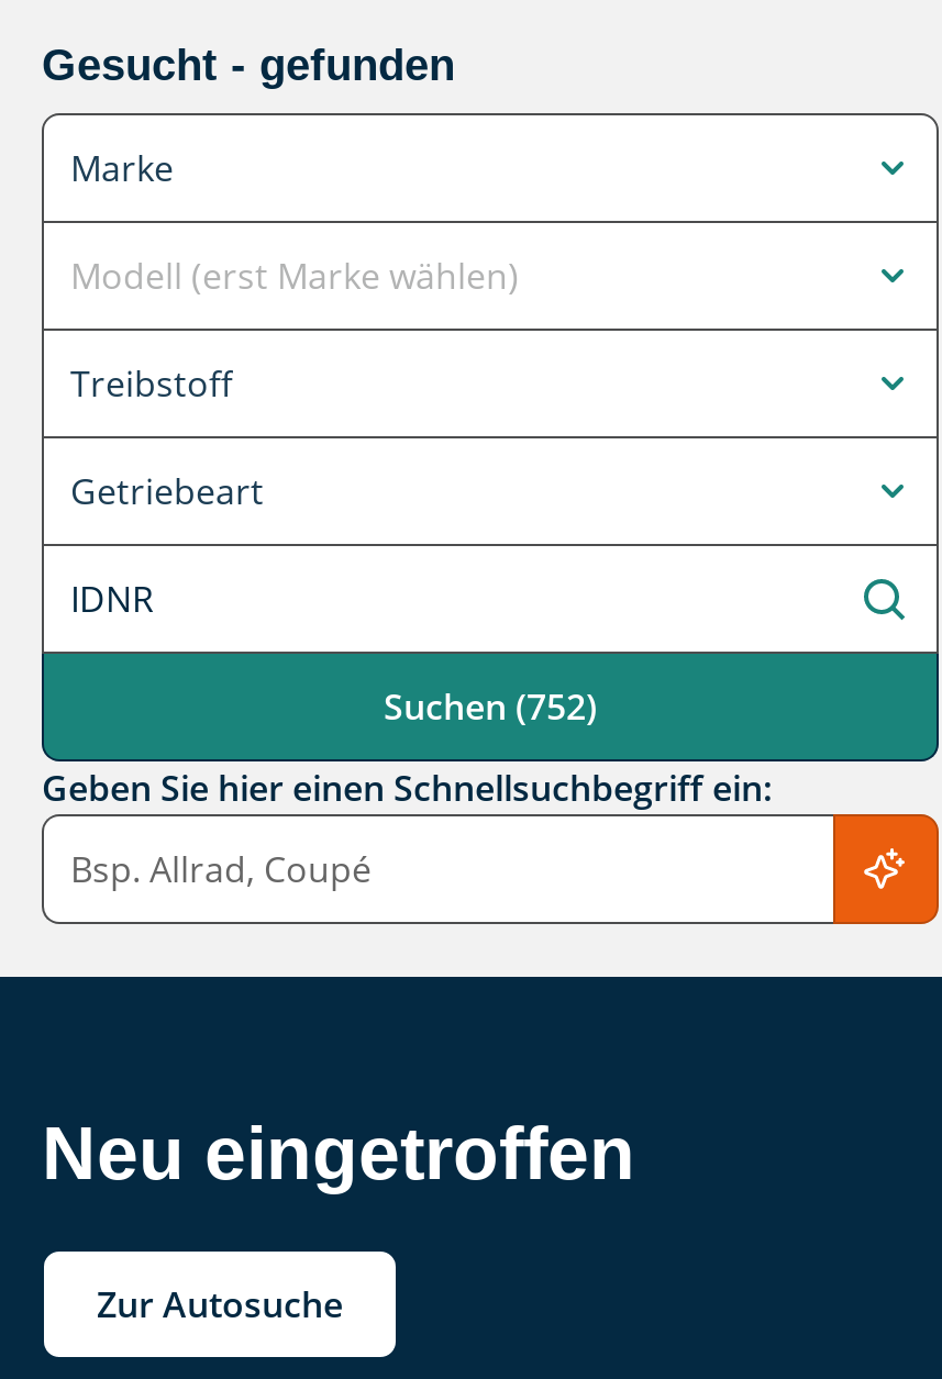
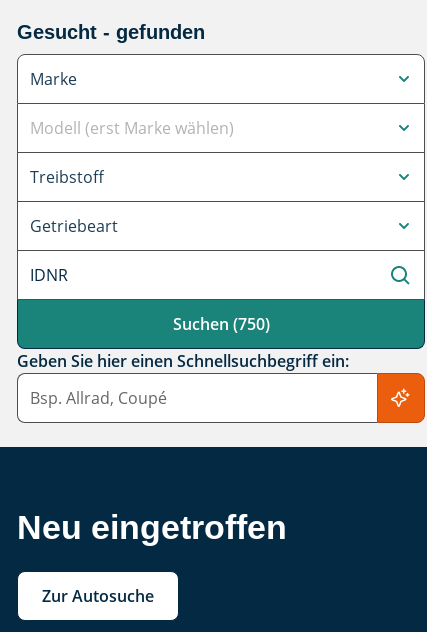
[384,682,597,731] Suchen (752) -> [172,313,269,335] Suchen (750)

